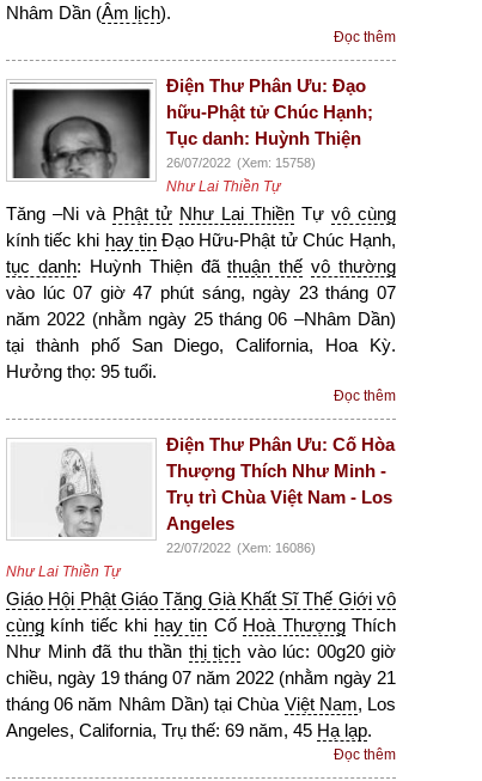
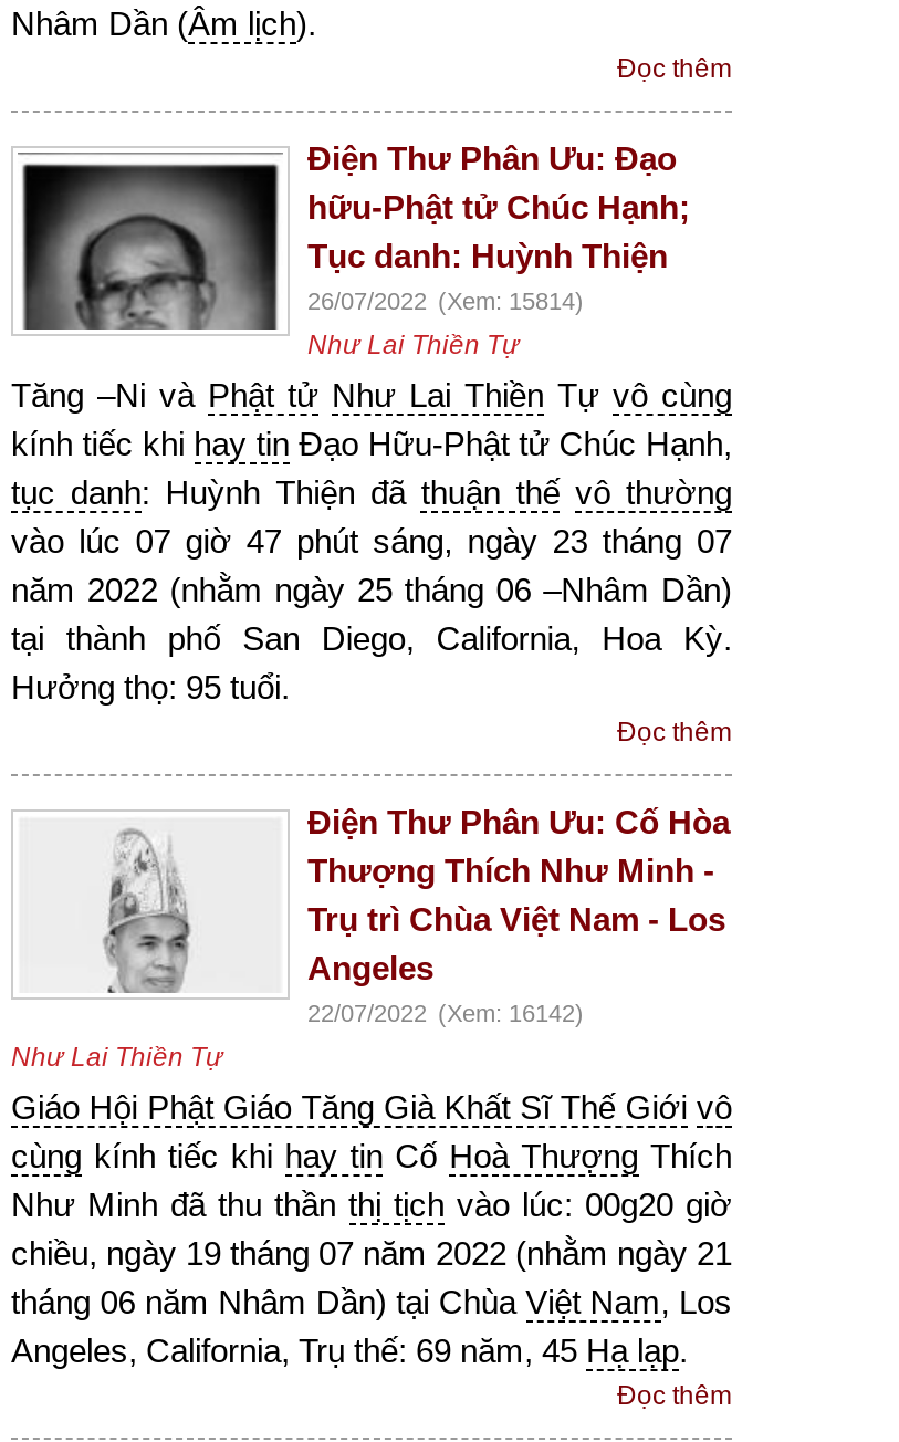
[166,156,316,170] 26/07/2022 (Xem: 15758) -> [307,289,584,315] 26/07/2022 (Xem: 15814)
[166,541,316,556] 22/07/2022 (Xem: 16086) -> [307,1001,584,1027] 22/07/2022 (Xem: 16142)

